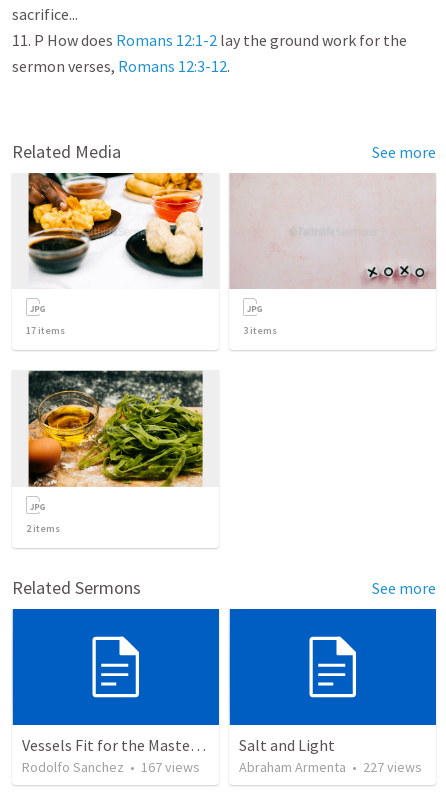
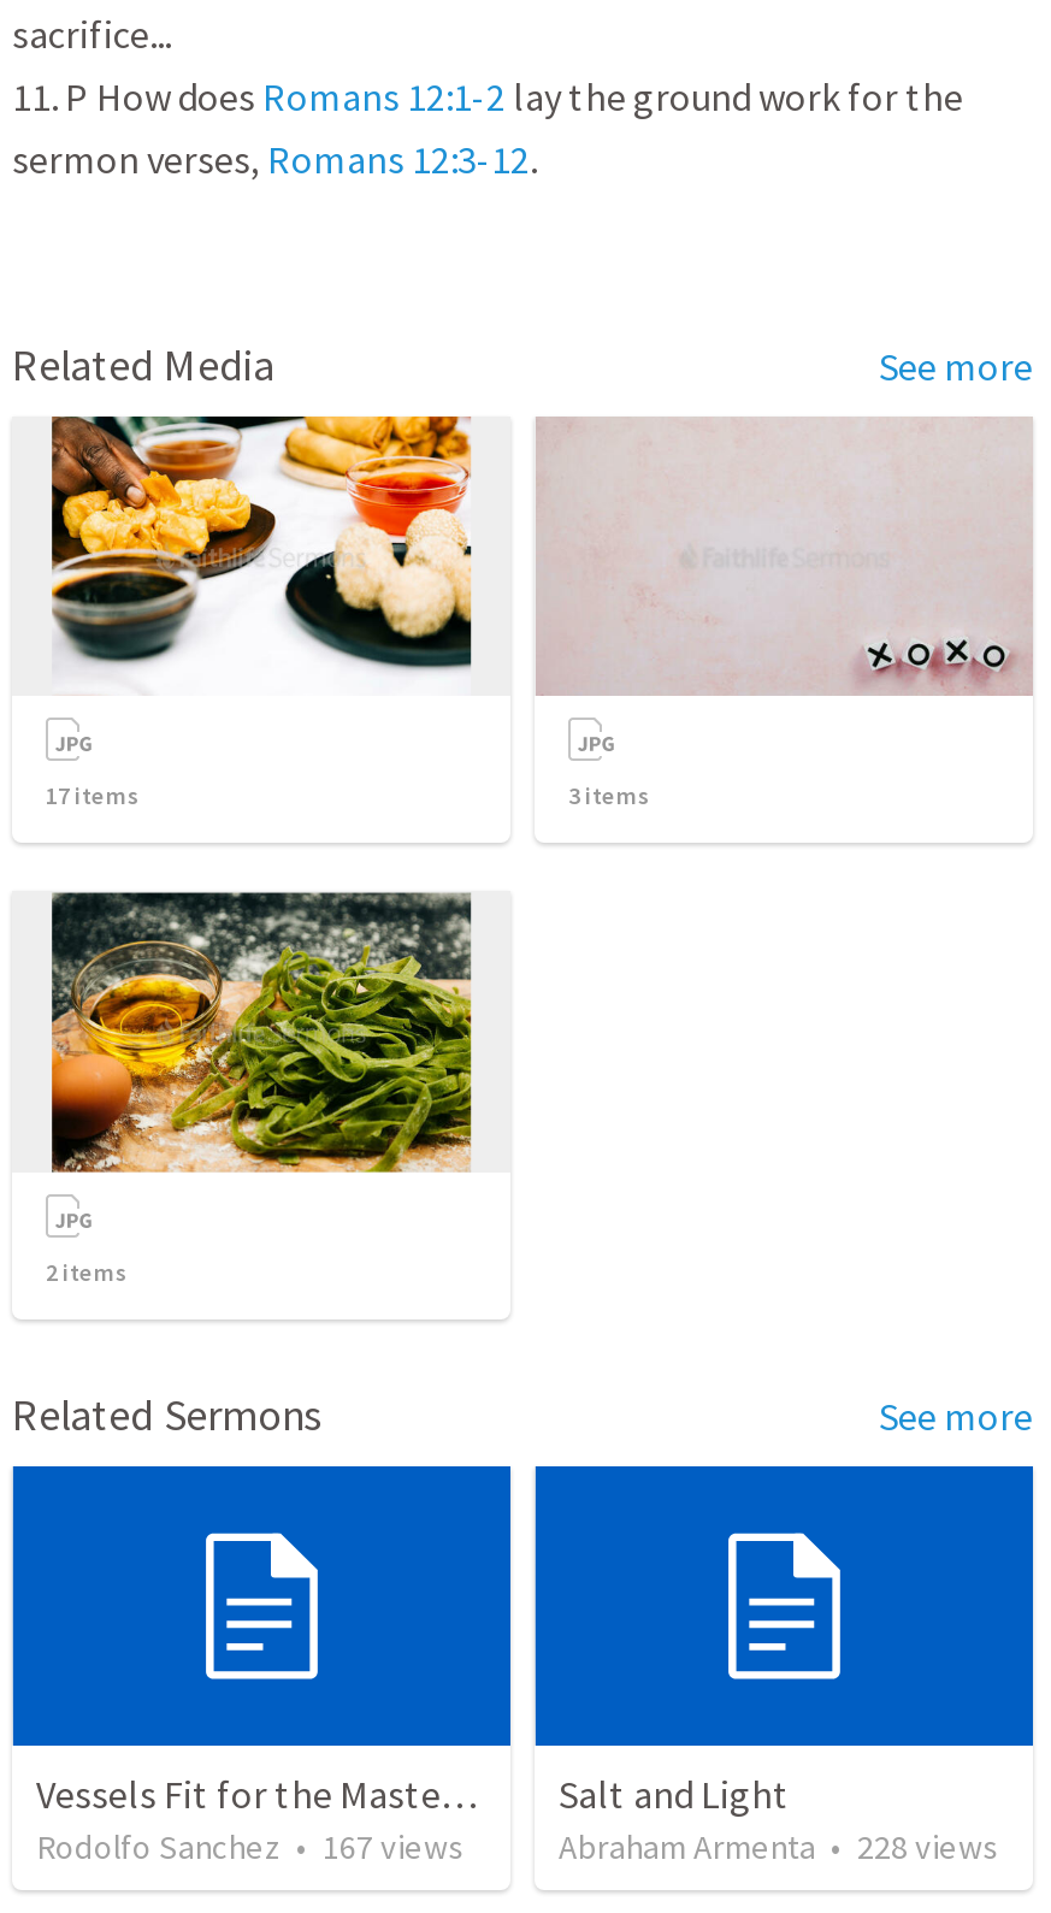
[239,758,422,776] Abraham Armenta • 227 views -> [559,1826,999,1869] Abraham Armenta • 228 views

